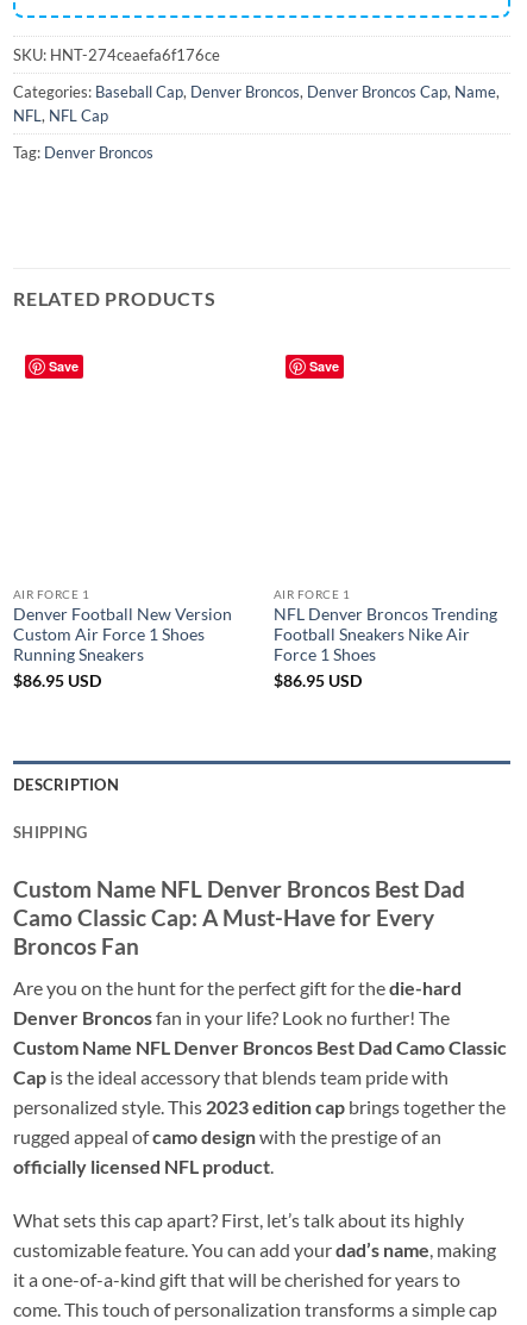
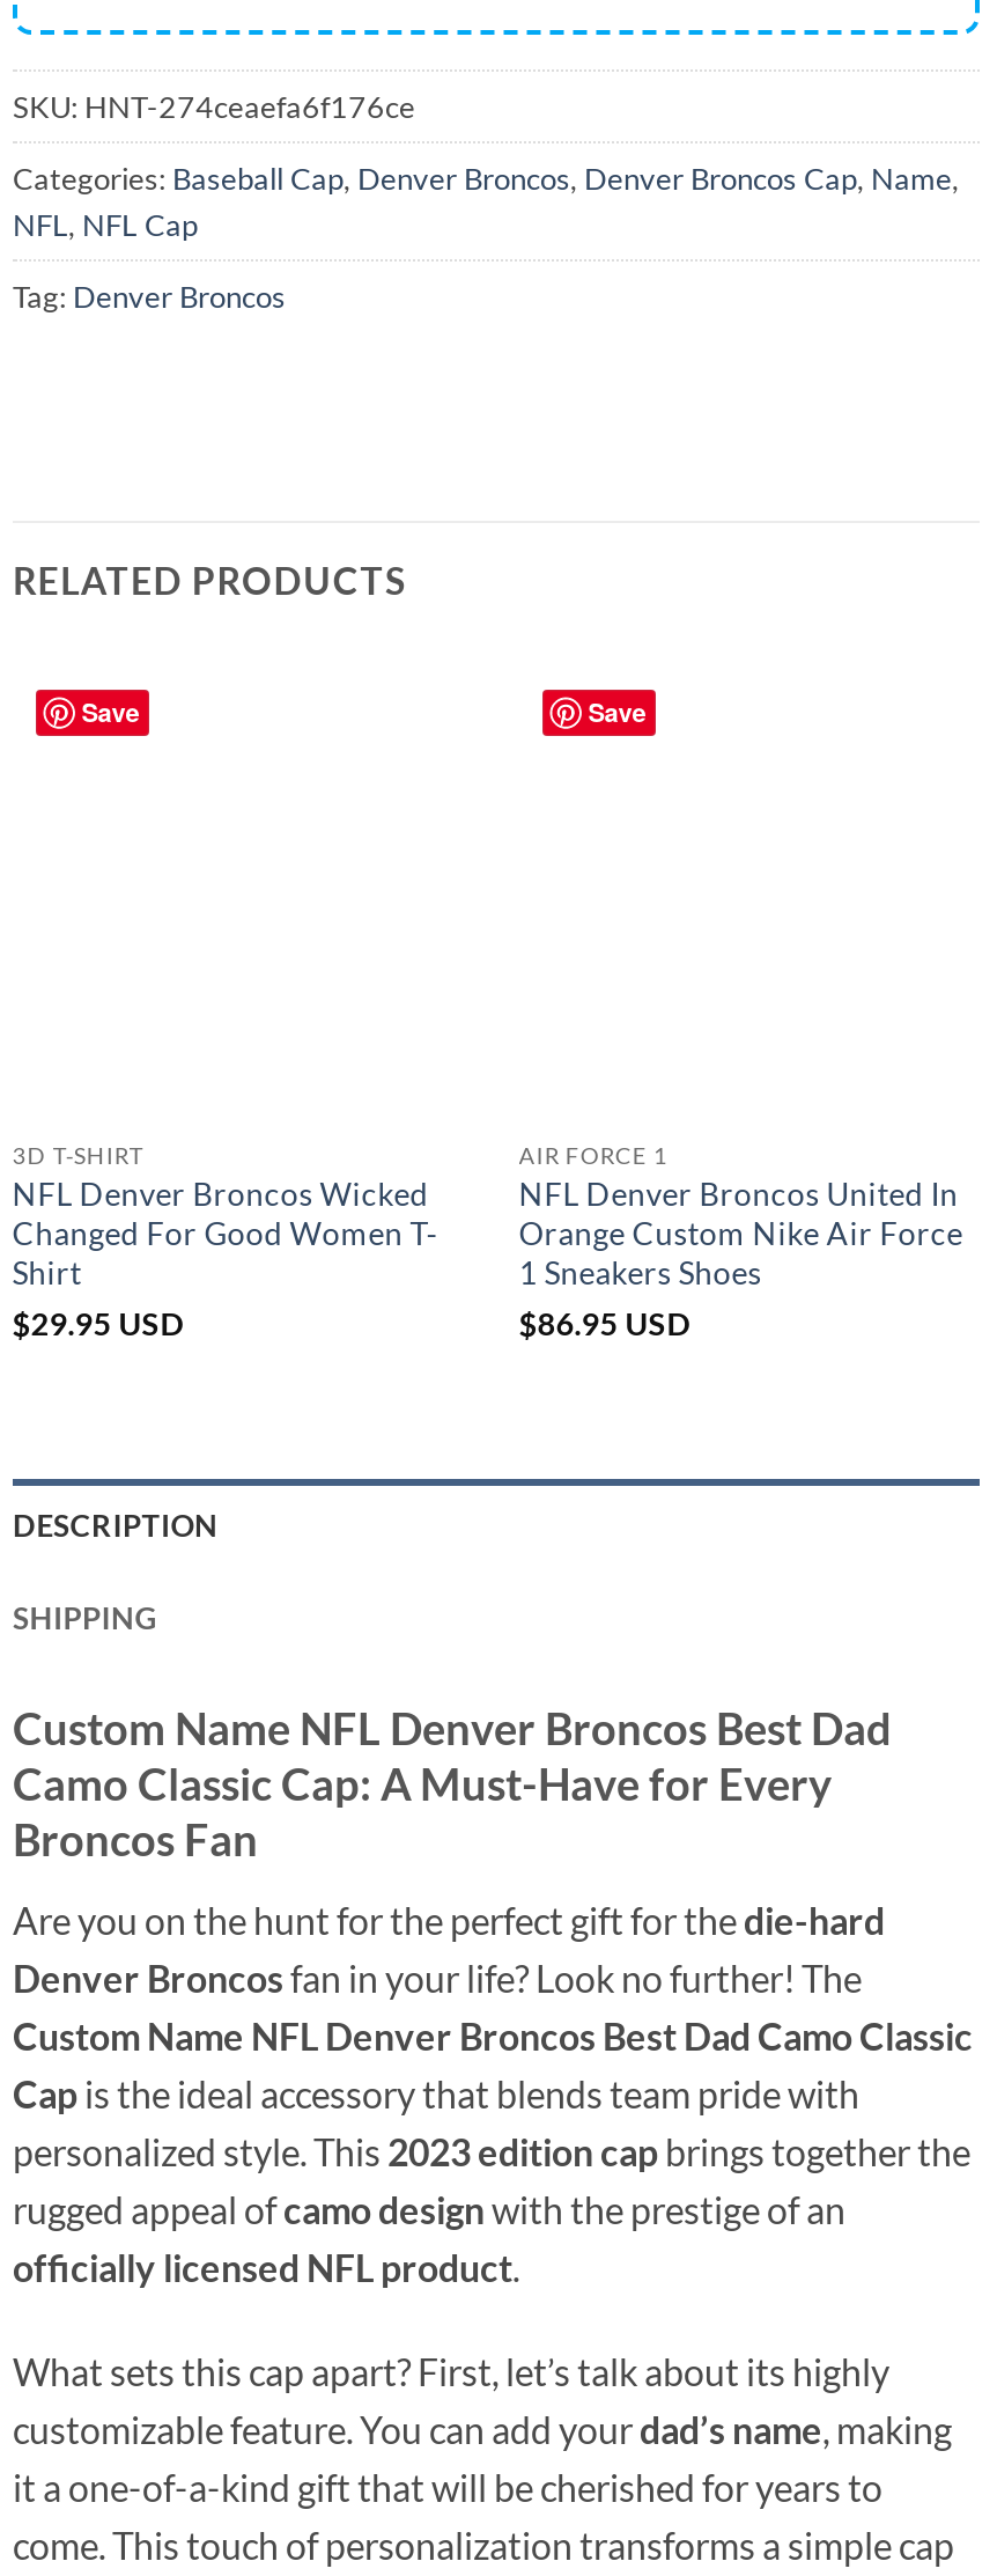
[13,587,232,691] AIR FORCE 1 | Denver Football New Version | Custom Air Force 1 Shoes | Running Sneakers | $86.95 USD -> [12,1142,438,1343] 3D T-SHIRT | NFL Denver Broncos Wicked | Changed For Good Women T- | Shirt | $29.95 USD
[273,605,497,664] NFL Denver Broncos Trending | Football Sneakers Nike Air | Force 1 Shoes -> [519,1176,963,1291] NFL Denver Broncos United In | Orange Custom Nike Air Force | 1 Sneakers Shoes

